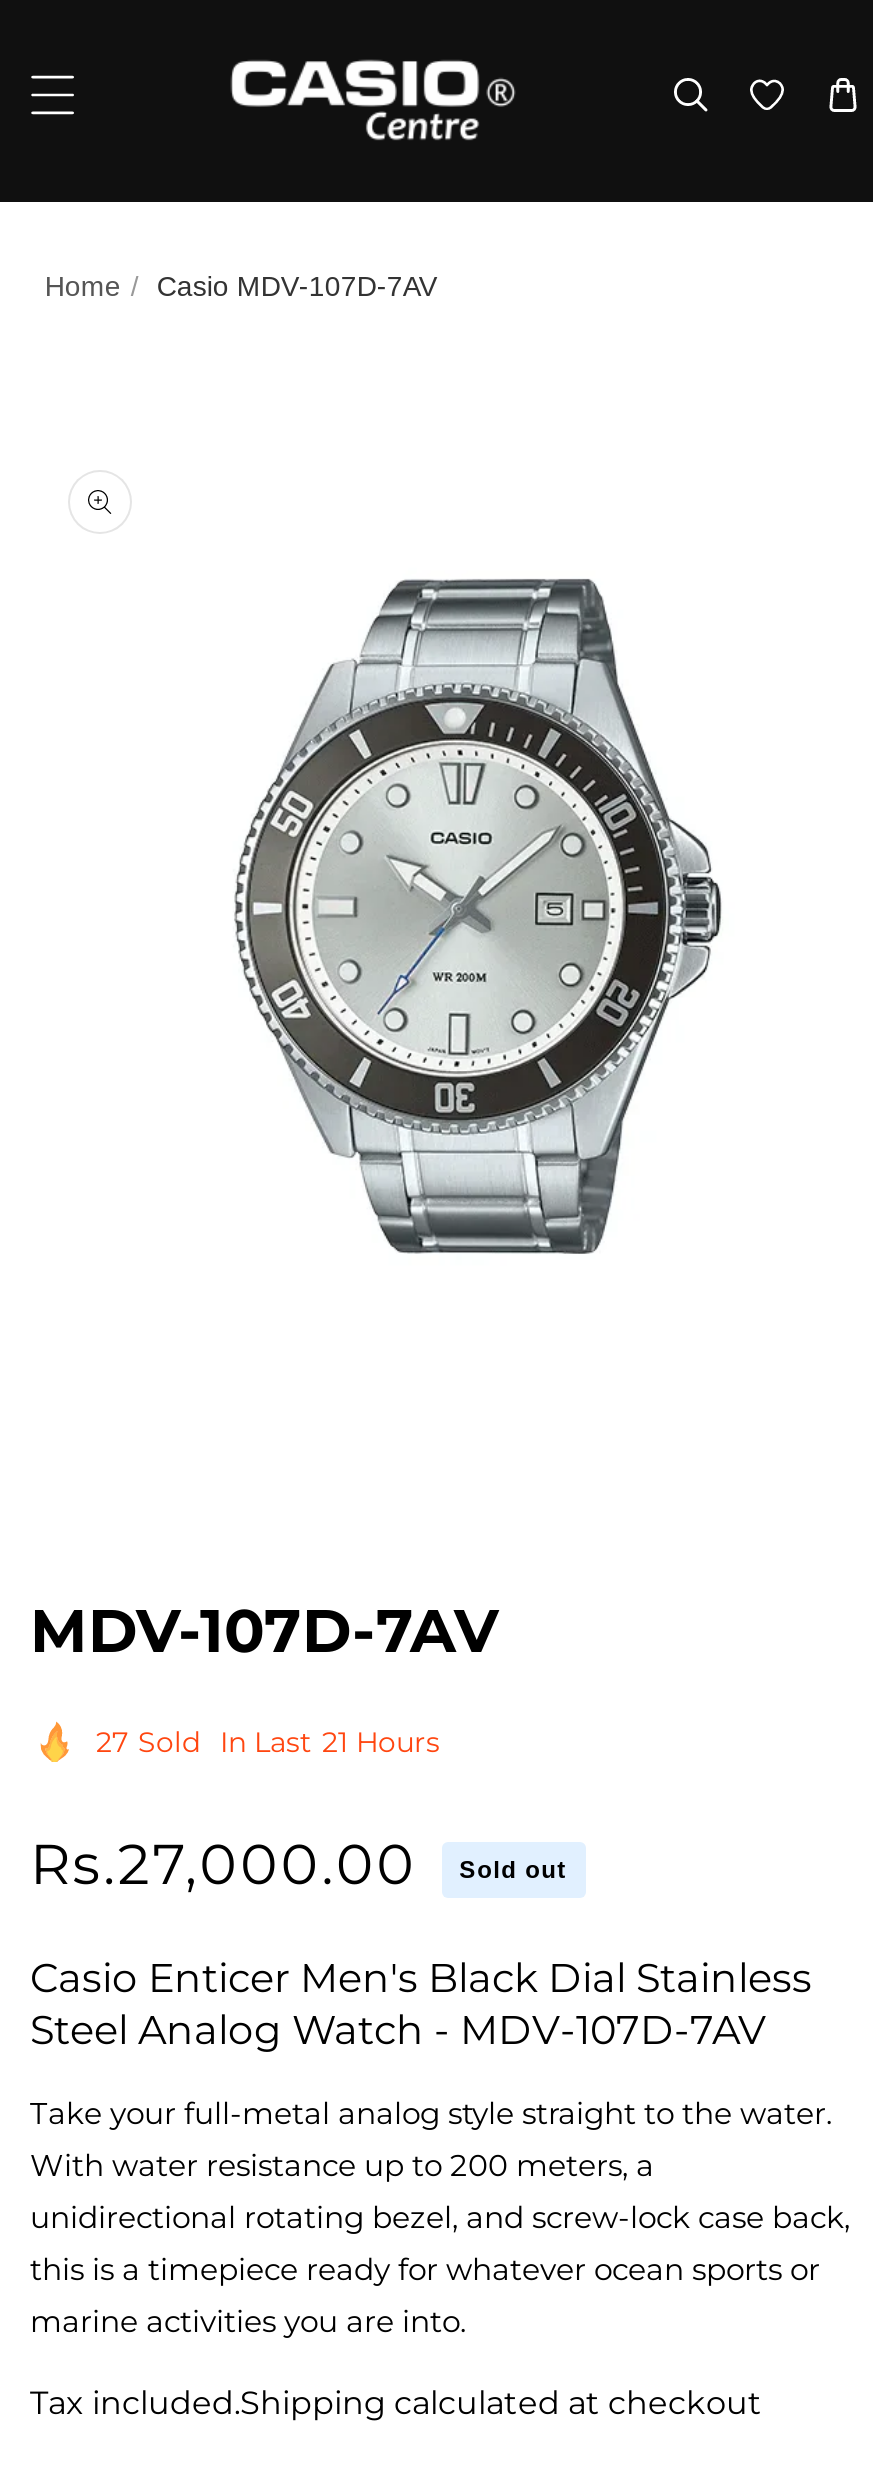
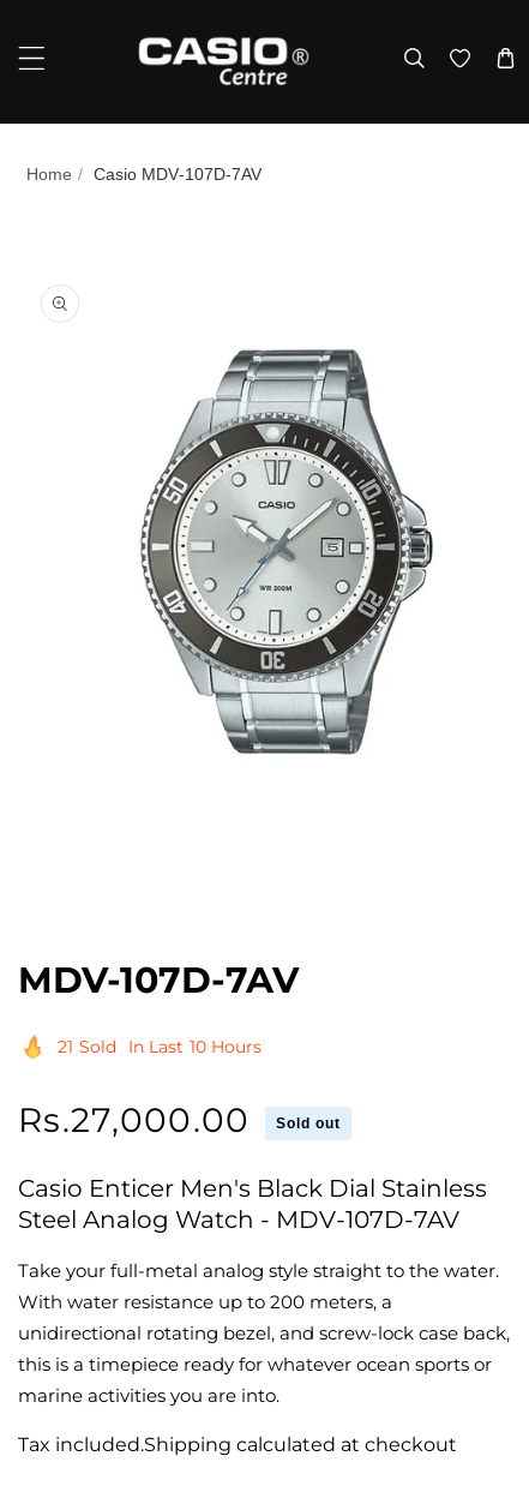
[96,1725,440,1761] 27 Sold In Last 21 Hours -> [58,1036,262,1058] 21 Sold In Last 10 Hours

